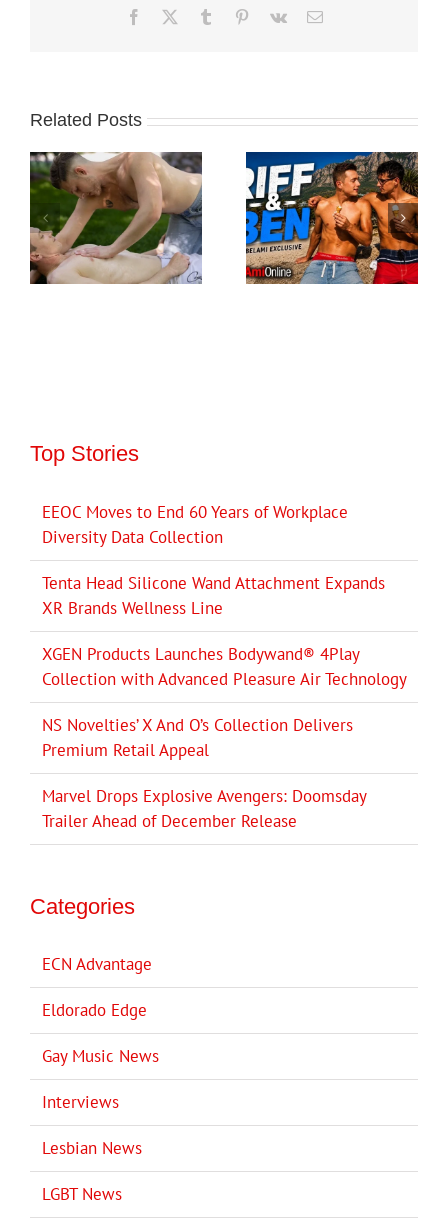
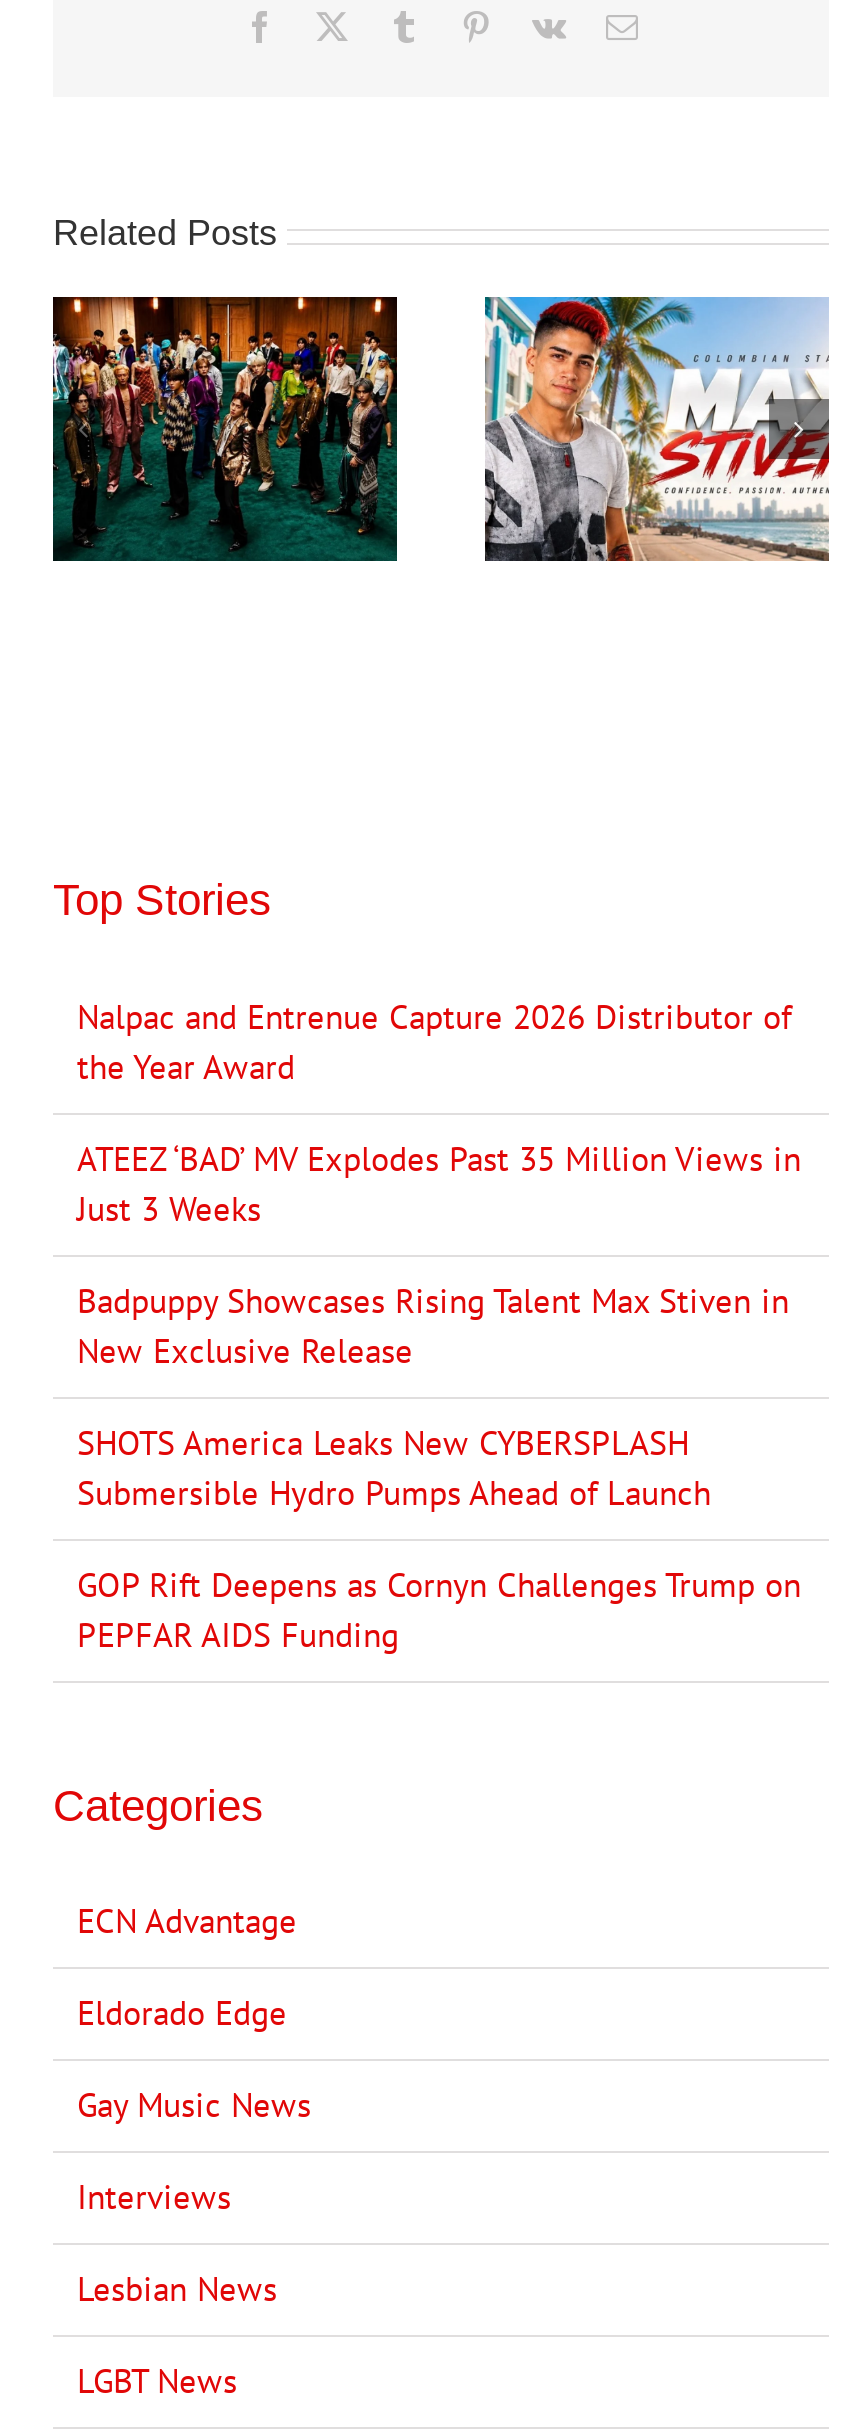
[29,151,203,285] [image] -> [51,295,399,563] [image]
[245,151,419,285] [image] -> [483,295,831,563] [image]
[42,500,348,547] EEOC Moves to End 60 Years of Workplace | Diversity Data Collection -> [77,994,791,1088] Nalpac and Entrenue Capture 2026 Distributor of | the Year Award
[42,571,385,618] Tenta Head Silicone Wand Attachment Expands | XR Brands Wellness Line -> [77,1136,801,1230] ATEEZ ‘BAD’ MV Explodes Past 35 Million Views in | Just 3 Weeks
[42,642,407,689] XGEN Products Launches Bodywand® 4Play | Collection with Advanced Pleasure Air Technology -> [77,1278,789,1372] Badpuppy Showcases Rising Talent Max Stiven in | New Exclusive Release
[42,713,353,760] NS Novelties’ X And O’s Collection Delivers | Premium Retail Appeal -> [77,1420,711,1514] SHOTS America Leaks New CYBERSPLASH | Submersible Hydro Pumps Ahead of Launch
[42,784,366,831] Marvel Drops Explosive Avengers: Doomsday | Trailer Ahead of December Release -> [77,1562,801,1656] GOP Rift Deepens as Cornyn Challenges Trump on | PEPFAR AIDS Funding

